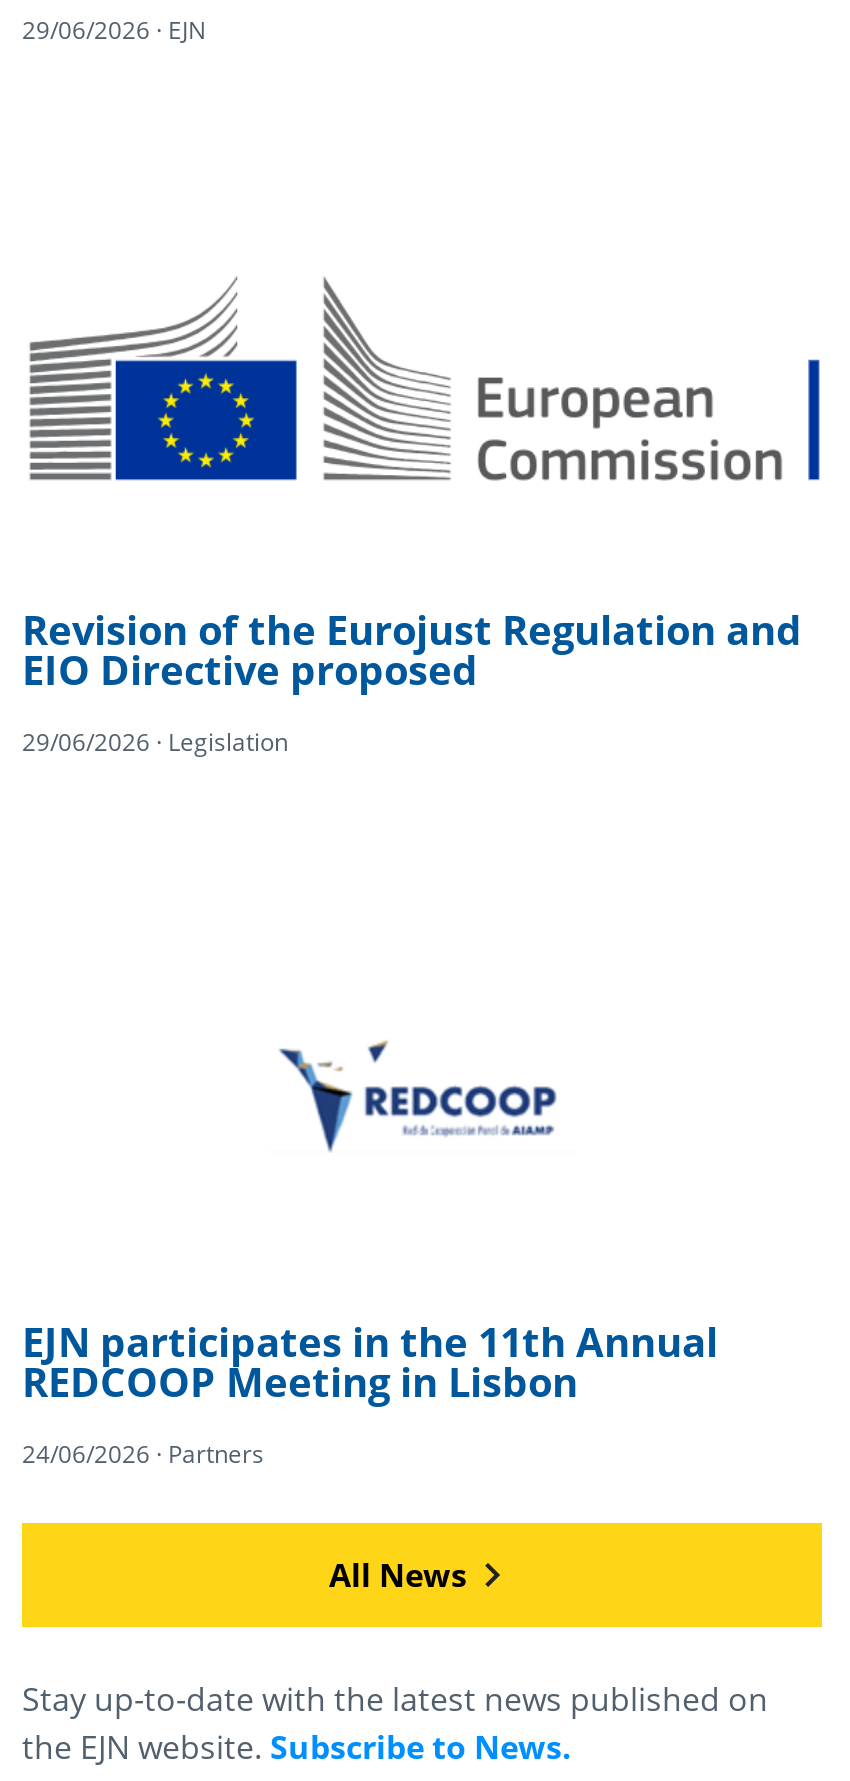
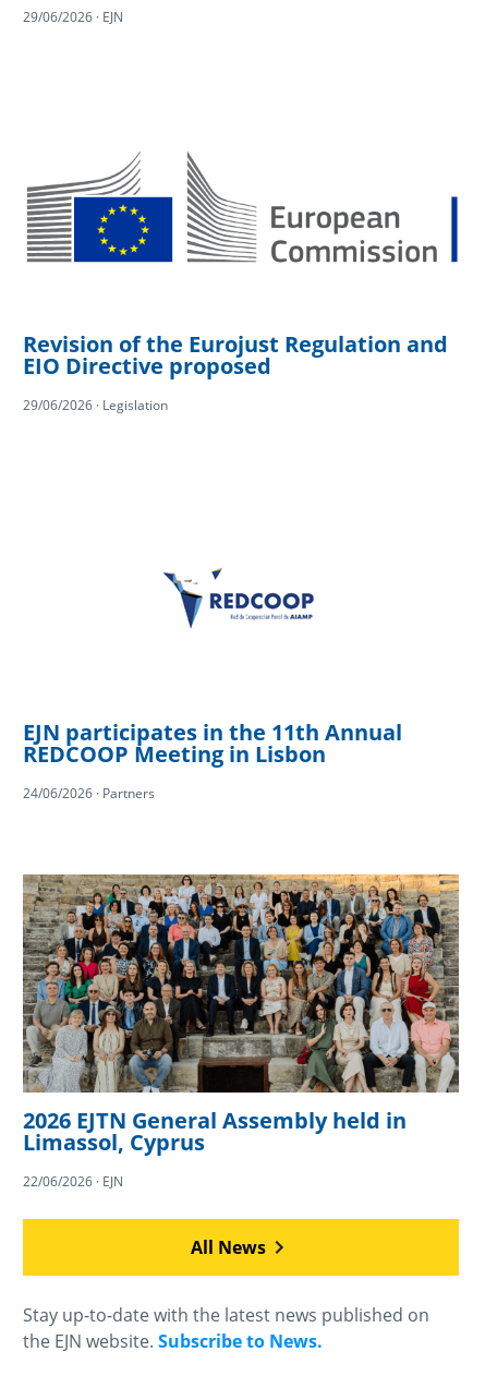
none -> [22,873,460,1191] [image] | 2026 EJTN General Assembly held in | Limassol, Cyprus | 22/06/2026 · EJN

